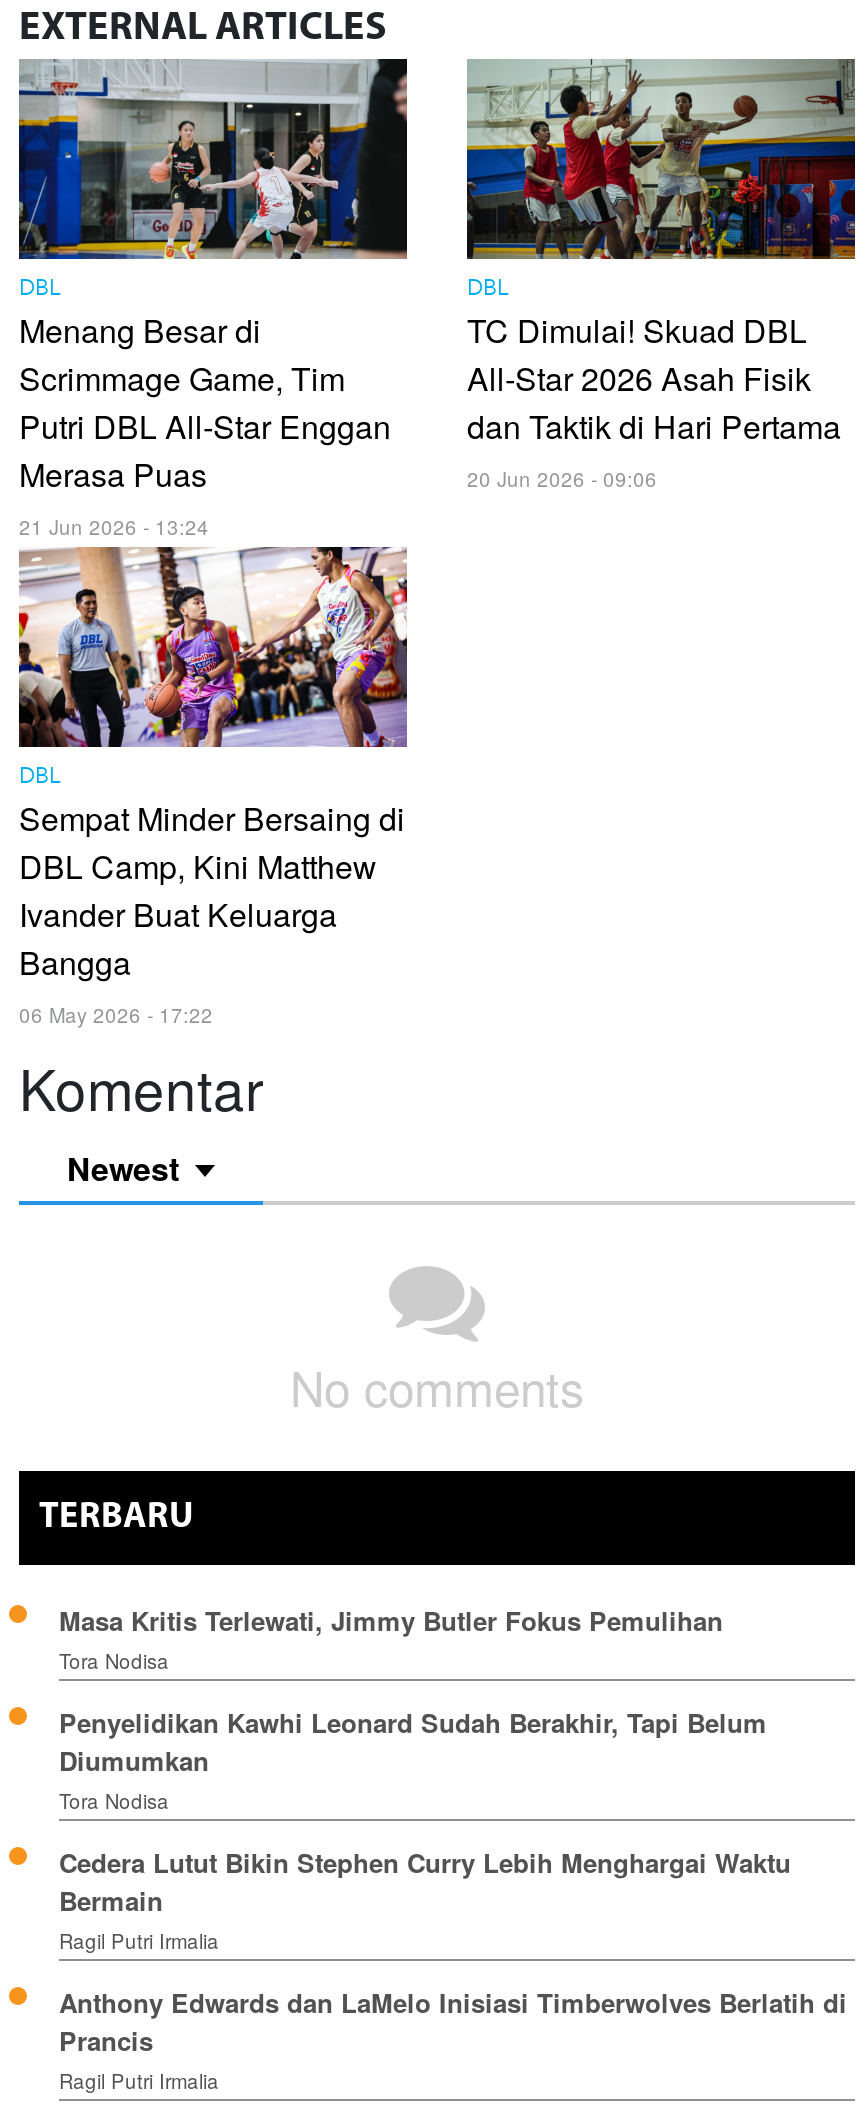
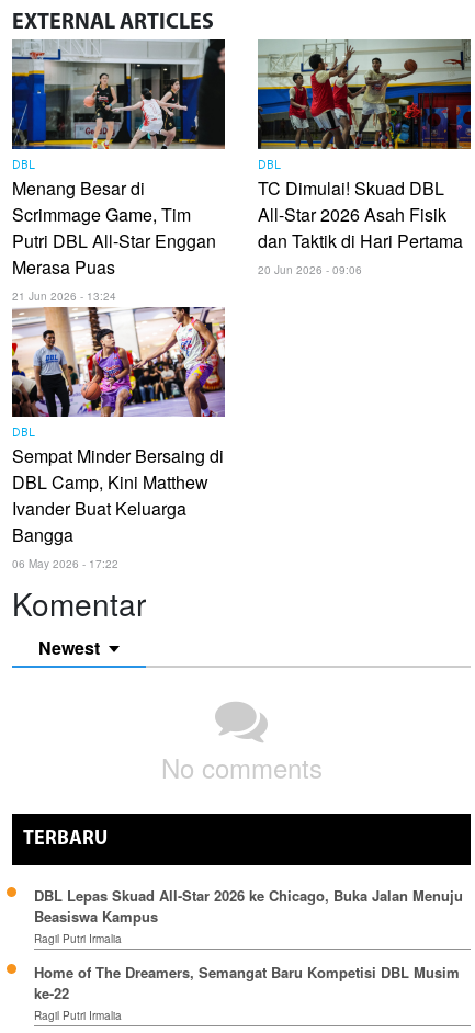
[59,1602,791,1920] Masa Kritis Terlewati, Jimmy Butler Fokus Pemulihan | Tora Nodisa | Penyelidikan Kawhi Leonard Sudah Berakhir, Tapi Belum | Diumumkan | Tora Nodisa | Cedera Lutut Bikin Stephen Curry Lebih Menghargai Waktu | Bermain -> [34,885,463,927] DBL Lepas Skuad All-Star 2026 ke Chicago, Buka Jalan Menuju | Beasiswa Kampus
[59,1984,847,2060] Anthony Edwards dan LaMelo Inisiasi Timberwolves Berlatih di | Prancis -> [34,962,460,1004] Home of The Dreamers, Semangat Baru Kompetisi DBL Musim | ke-22

